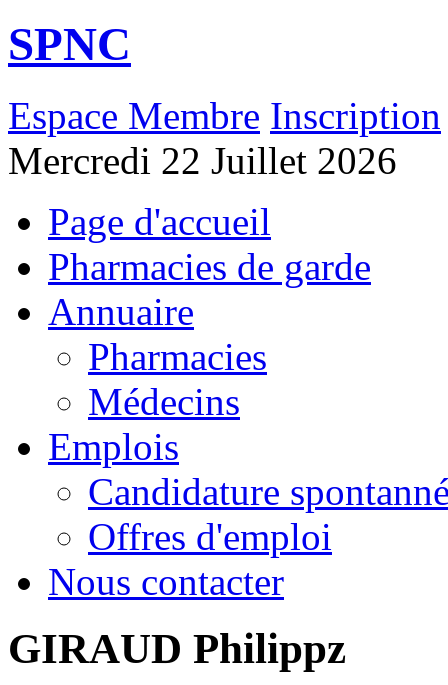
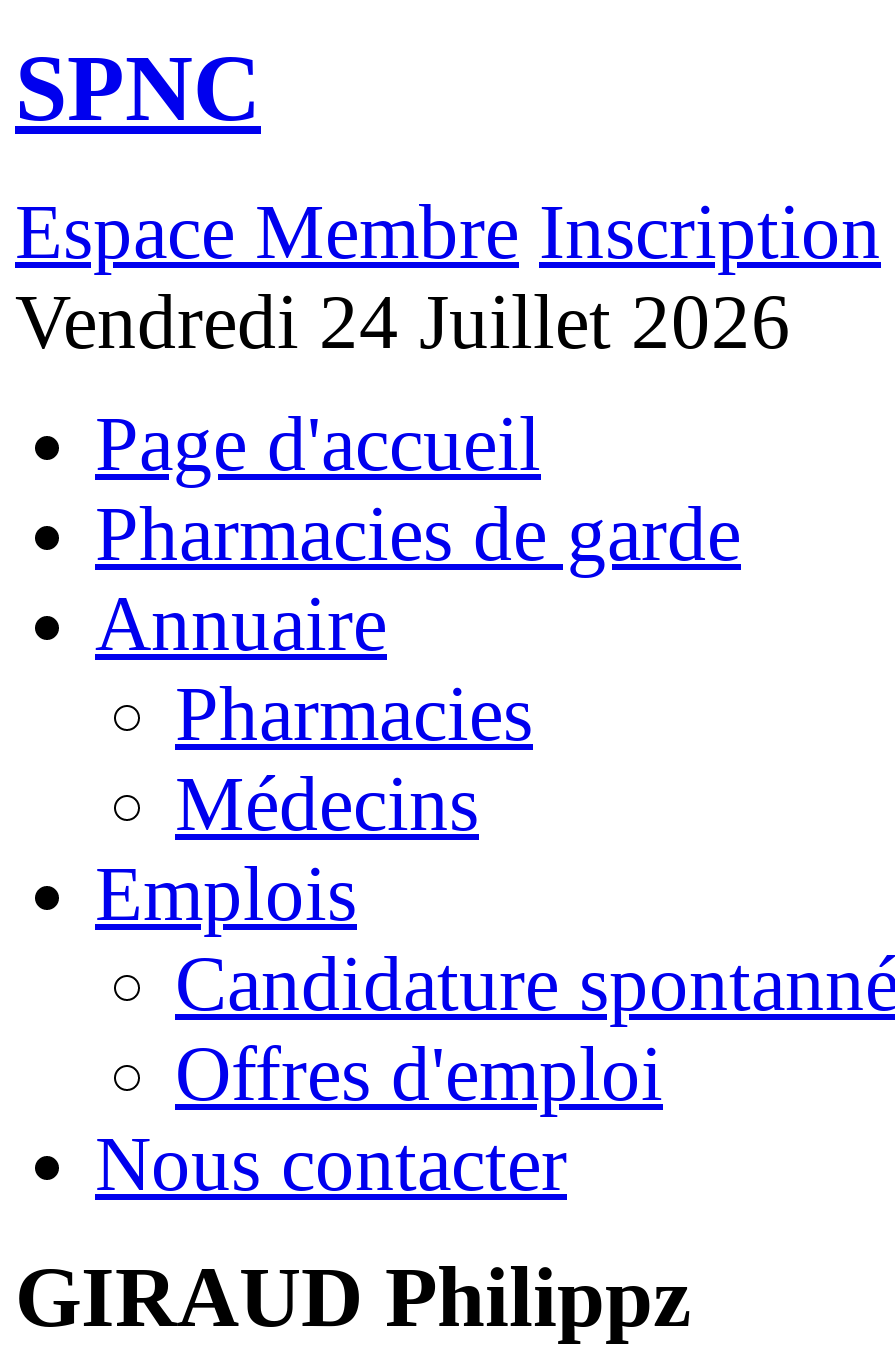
[8,139,397,182] Mercredi 22 Juillet 2026 -> [15,278,791,364] Vendredi 24 Juillet 2026

